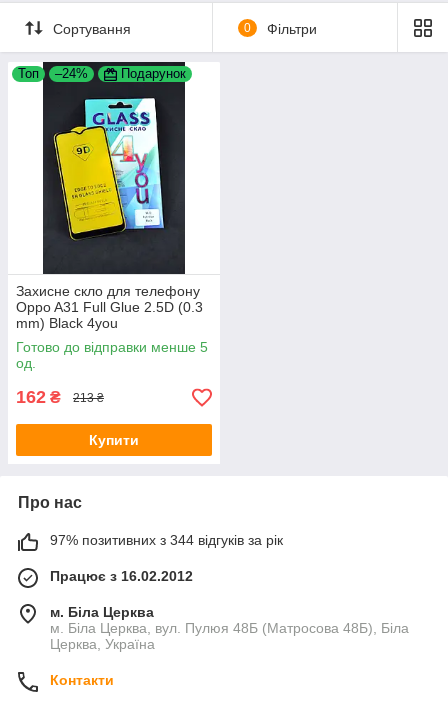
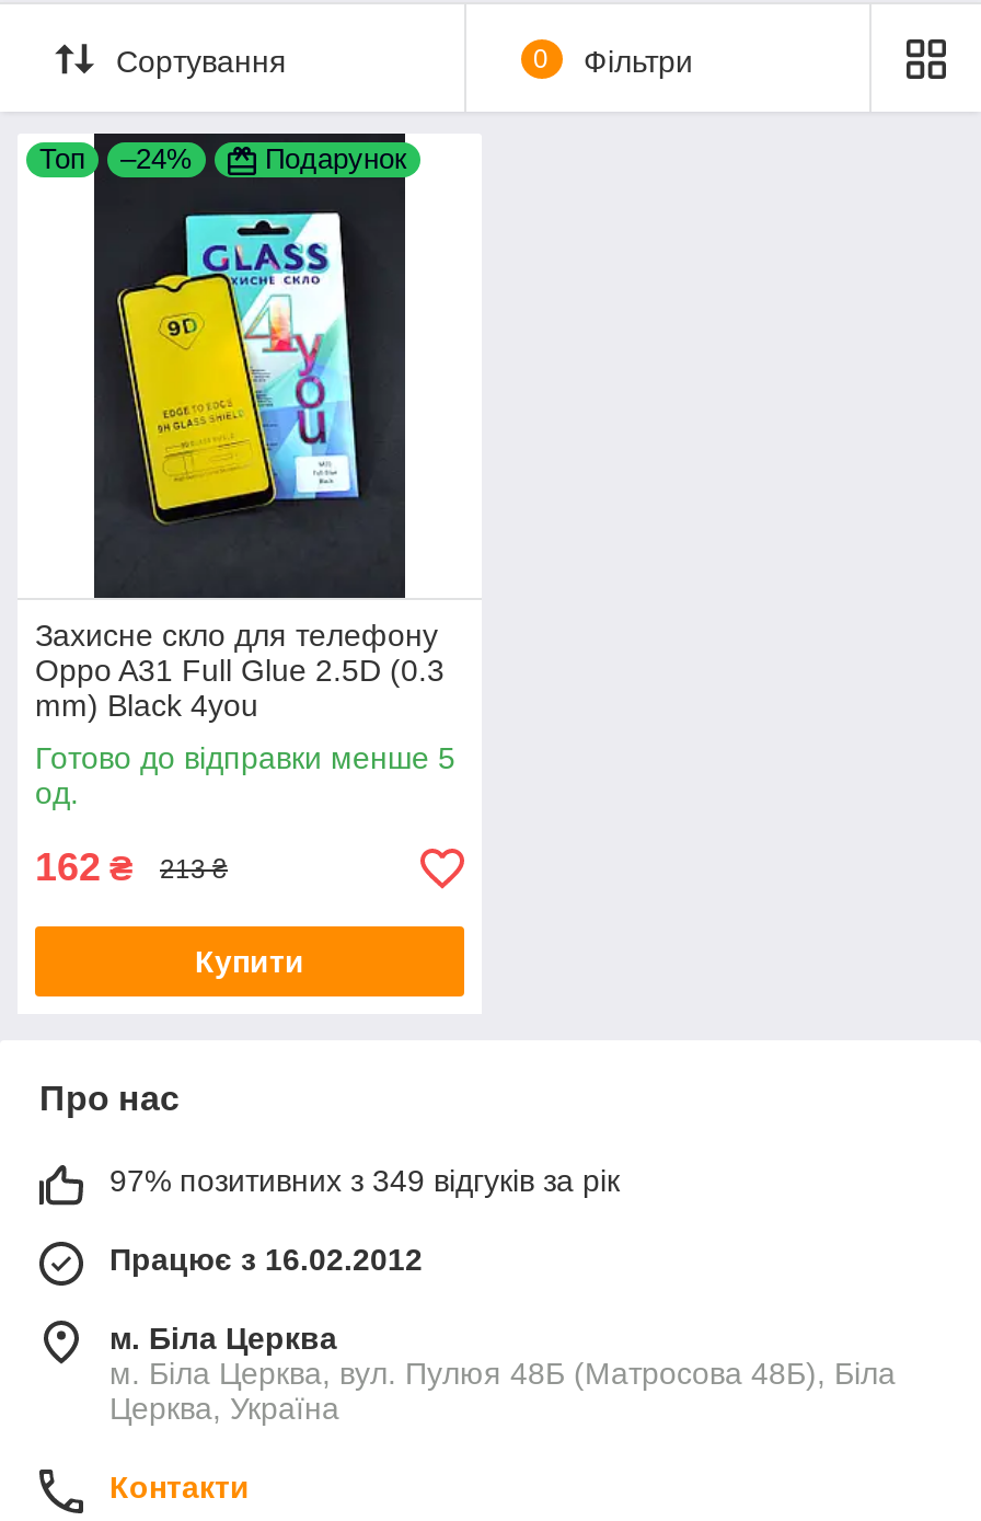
[50,532,283,548] 97% позитивних з 344 відгуків за рік -> [109,1163,620,1198] 97% позитивних з 349 відгуків за рік

